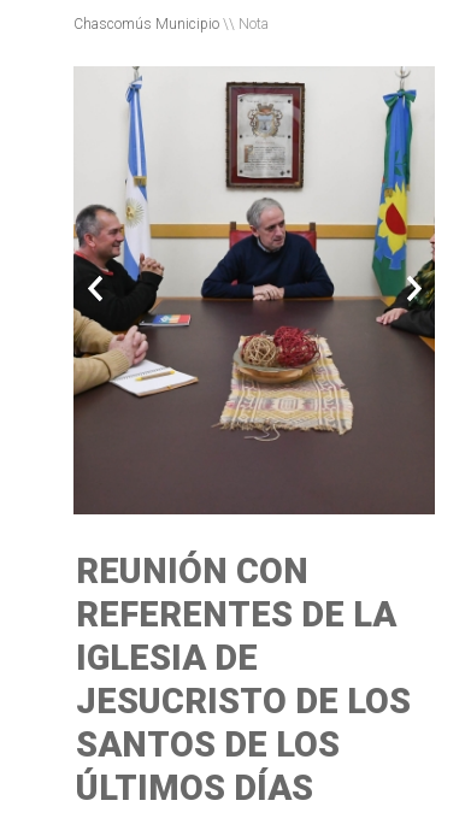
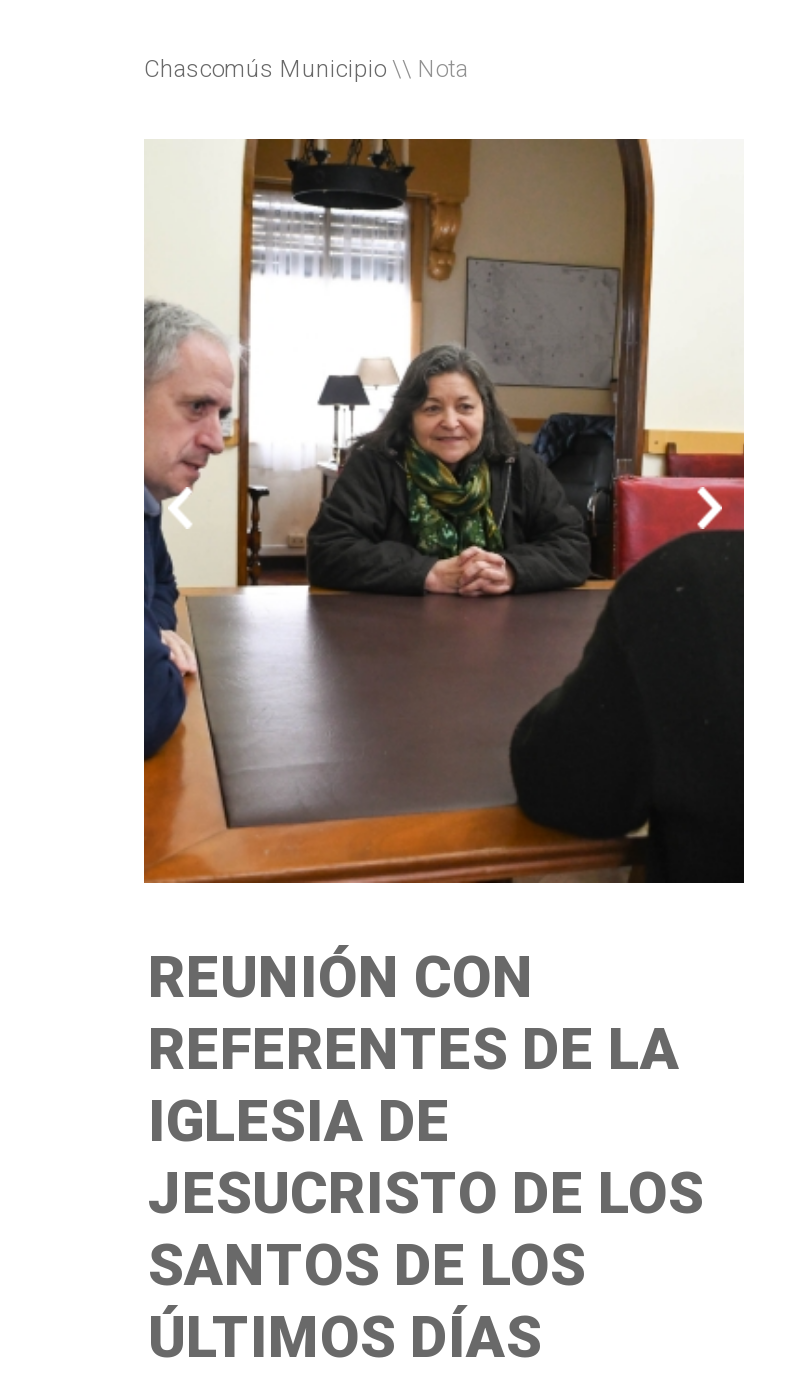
[72,66,436,516] [image] -> [142,137,746,885] [image]

